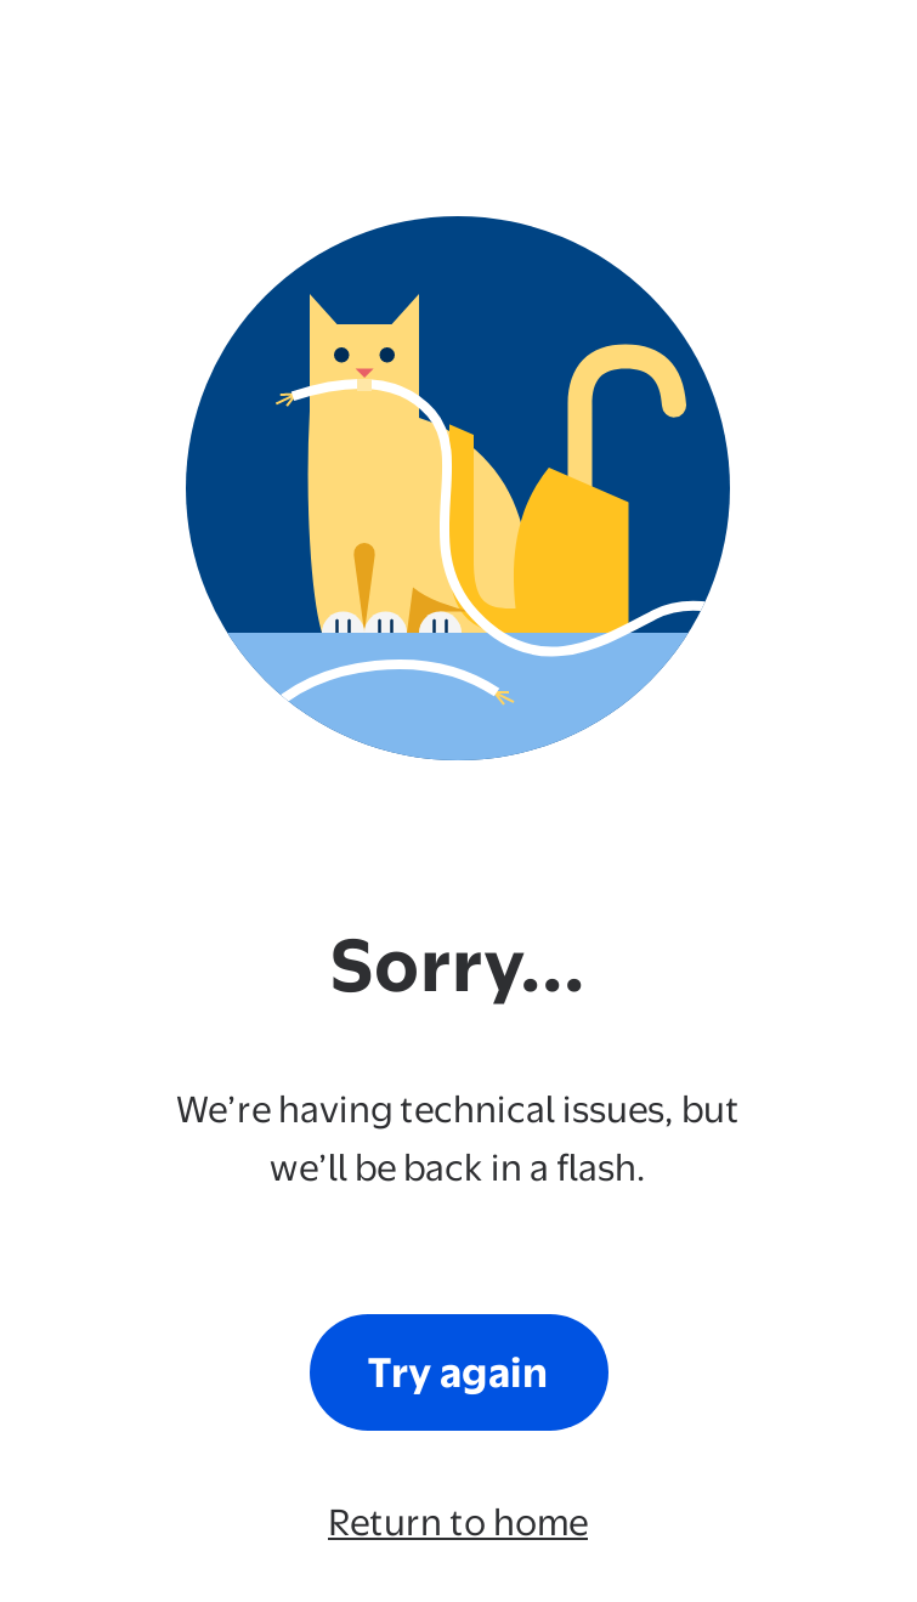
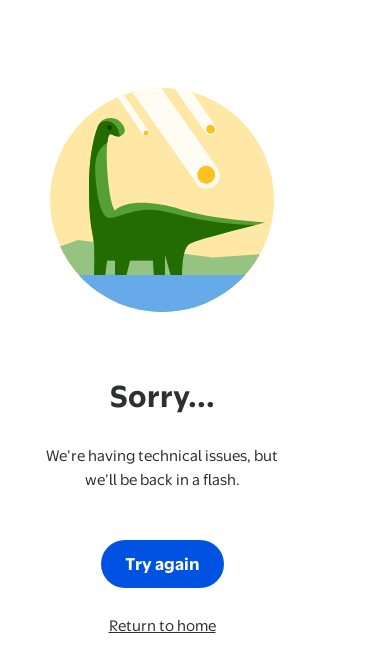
[183,214,732,707] [image] -> [50,88,274,289] [image]

